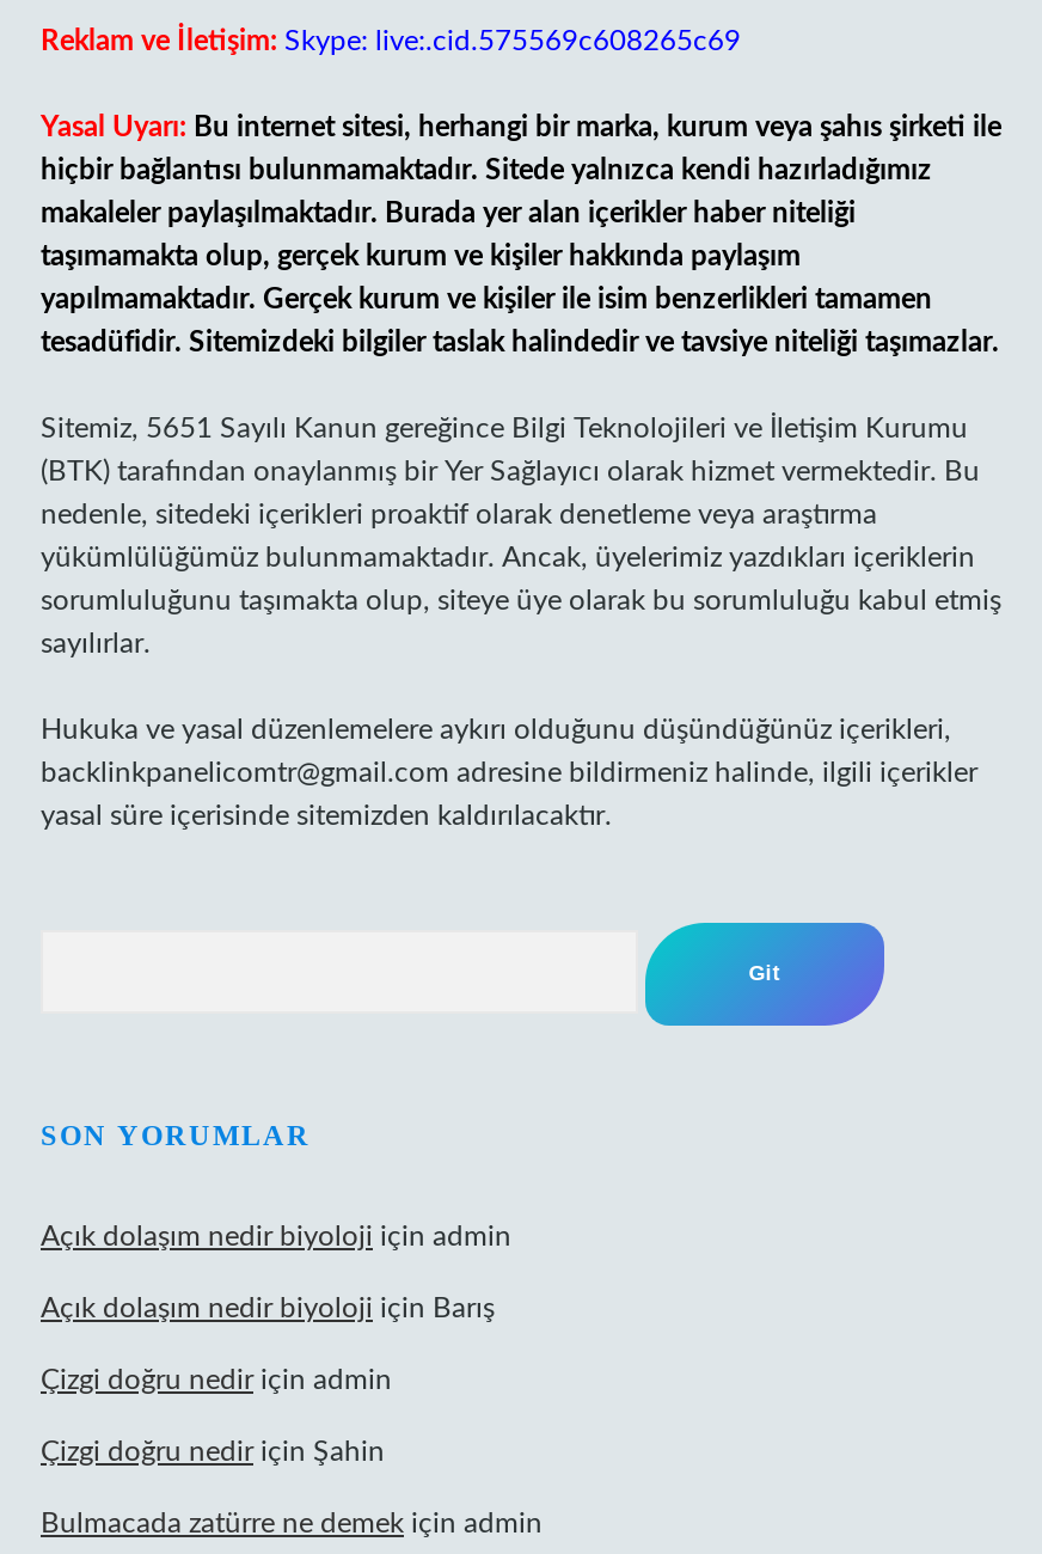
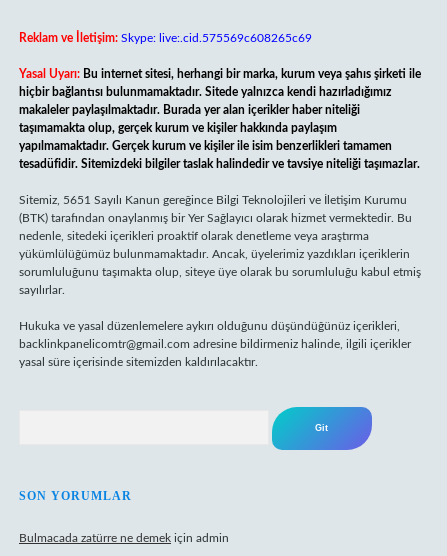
[41,1222,511,1466] Açık dolaşım nedir biyoloji için admin | Açık dolaşım nedir biyoloji için Barış | Çizgi doğru nedir için admin | Çizgi doğru nedir için Şahin -> none

